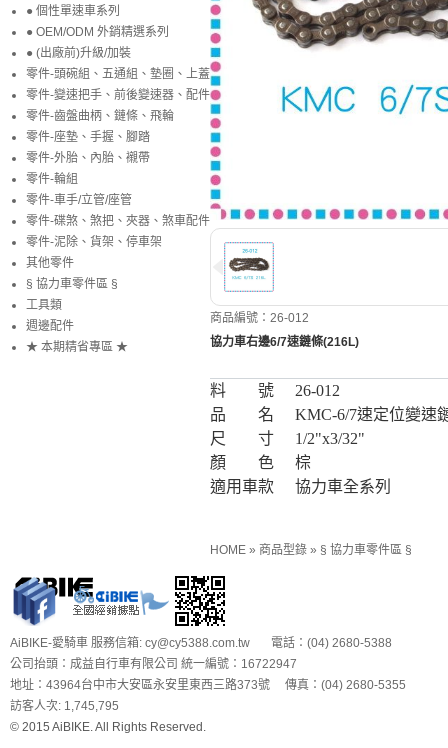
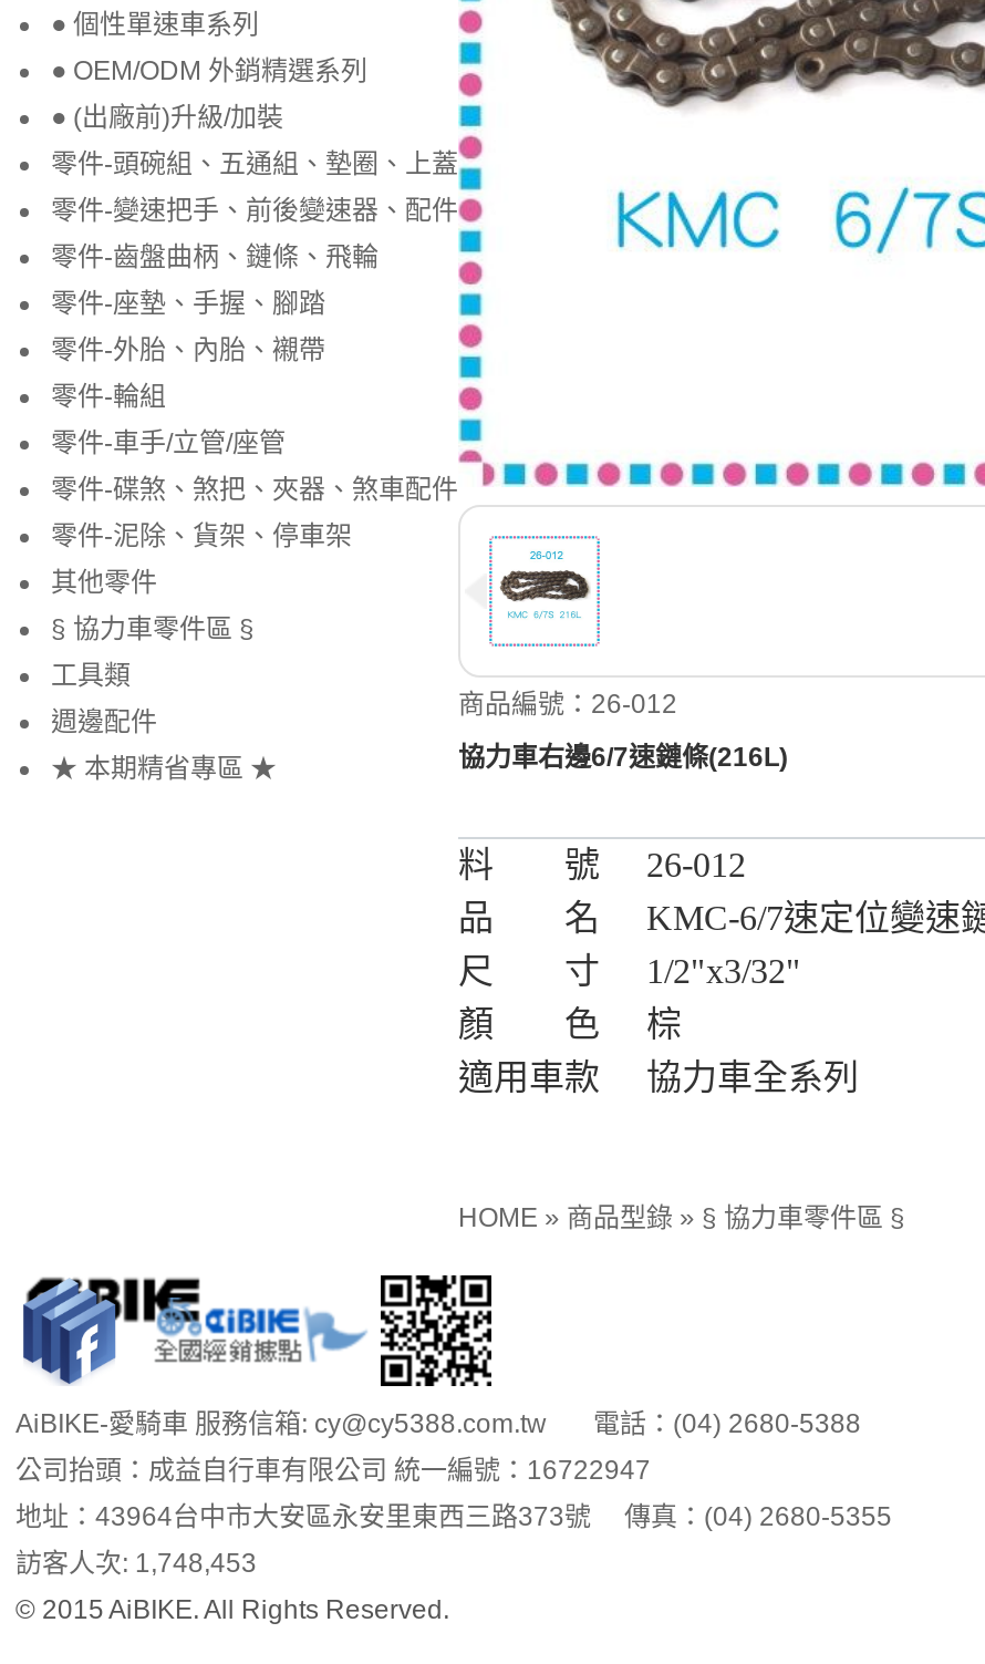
[10,699,119,713] 訪客人次: 1,745,795 -> [15,1548,257,1579] 訪客人次: 1,748,453

